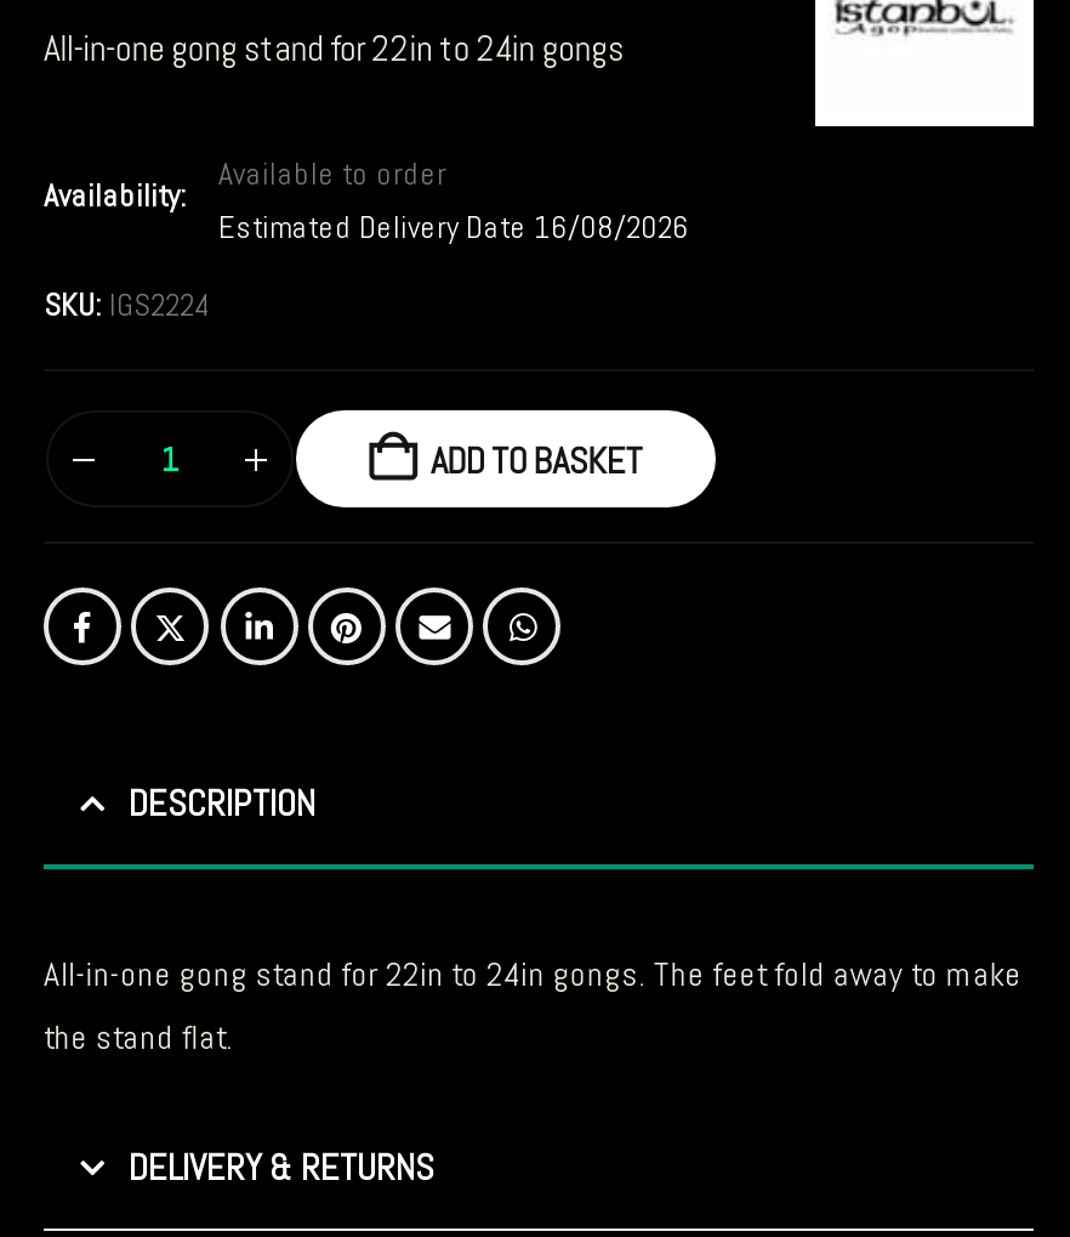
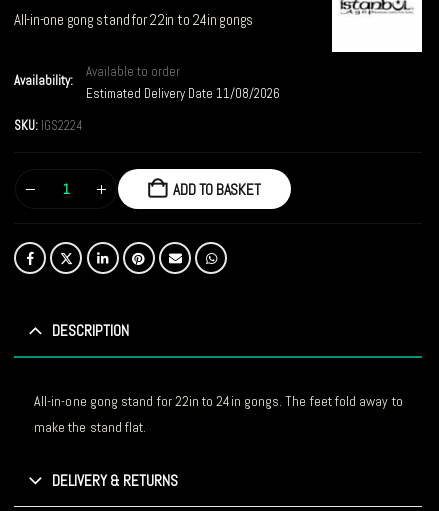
[218,207,689,248] Estimated Delivery Date 16/08/2026 -> [86,85,280,102] Estimated Delivery Date 11/08/2026

